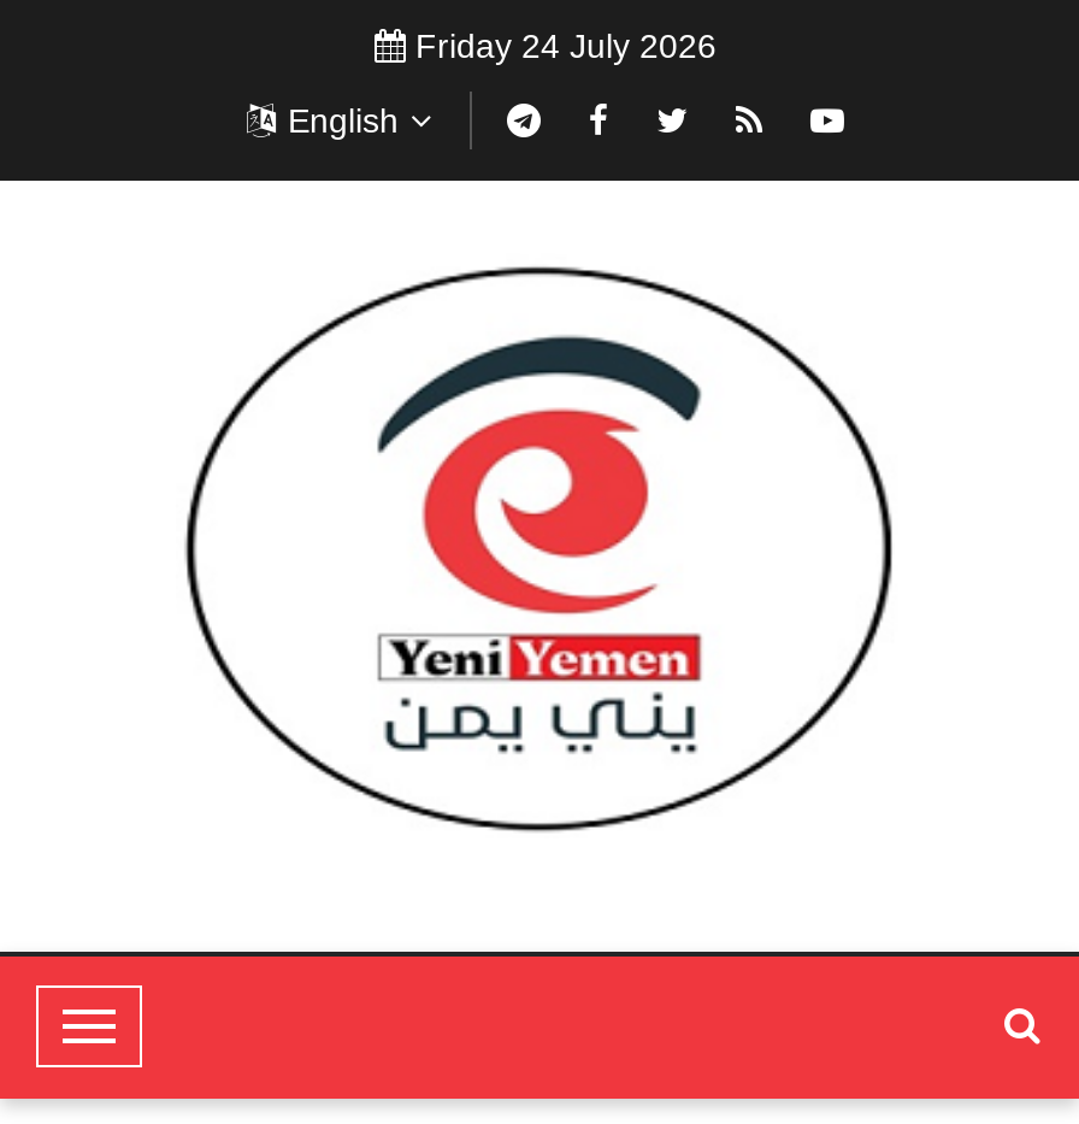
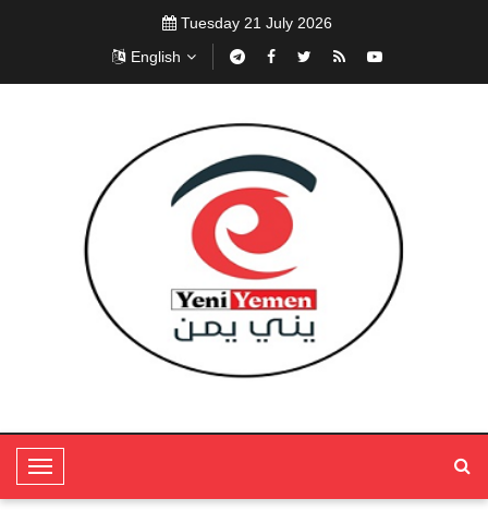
[415,27,717,65] Friday 24 July 2026 -> [180,14,332,32] Tuesday 21 July 2026

